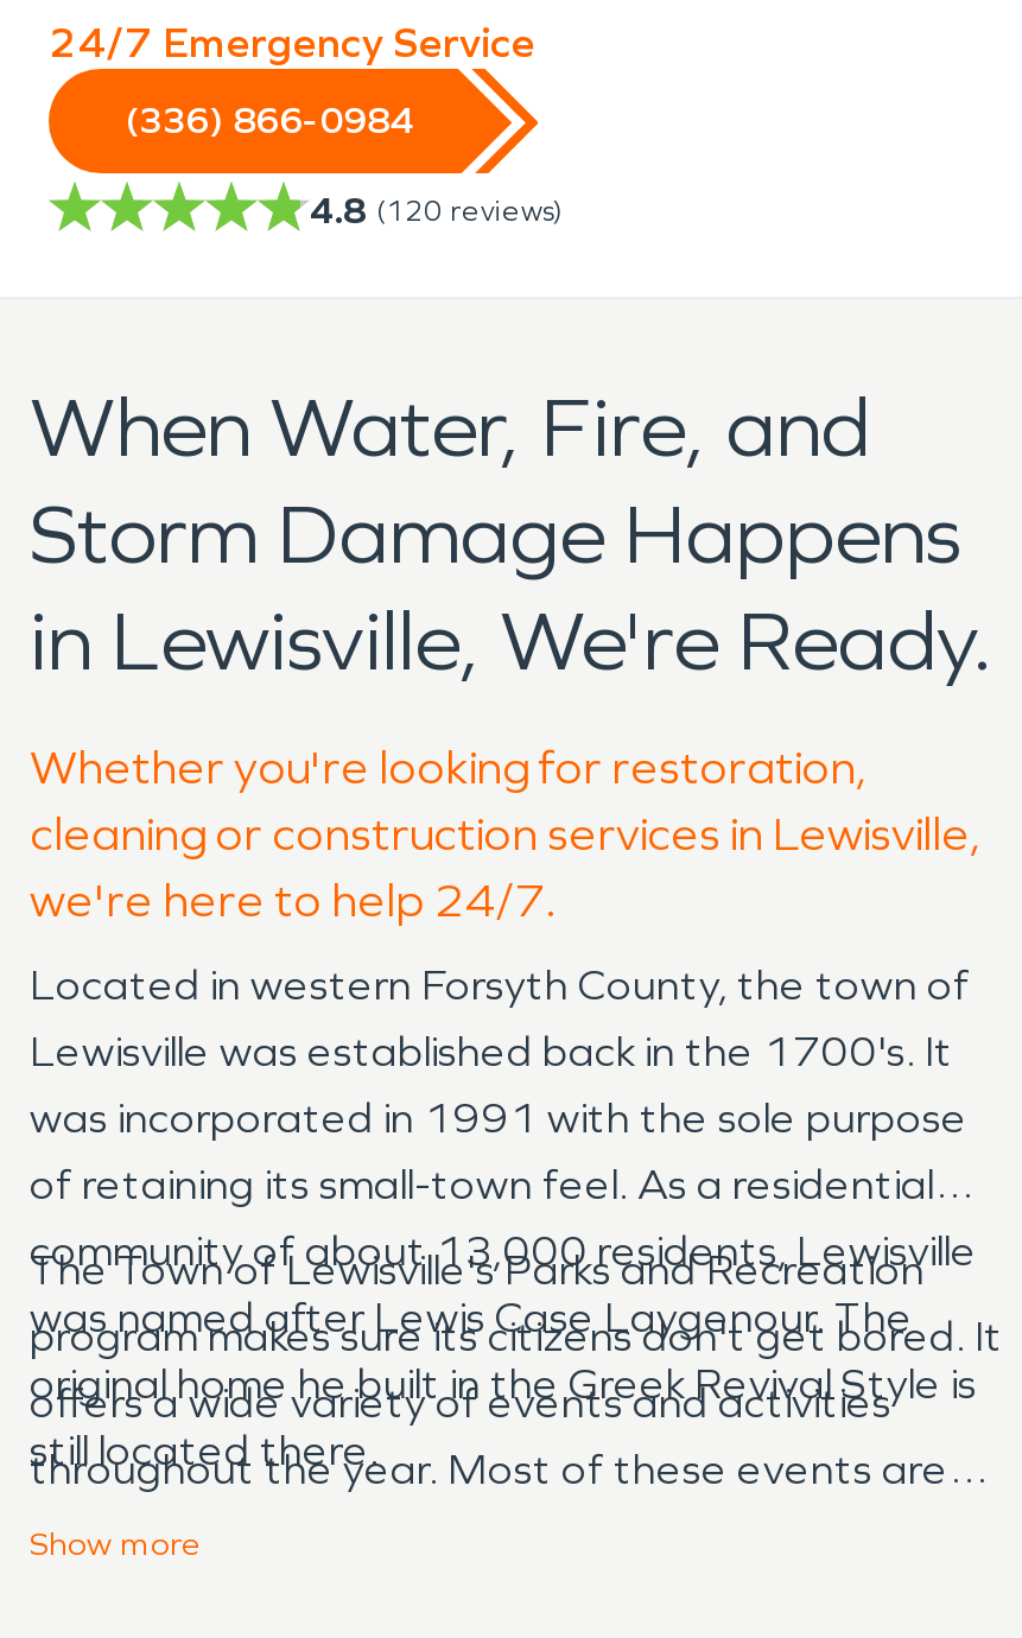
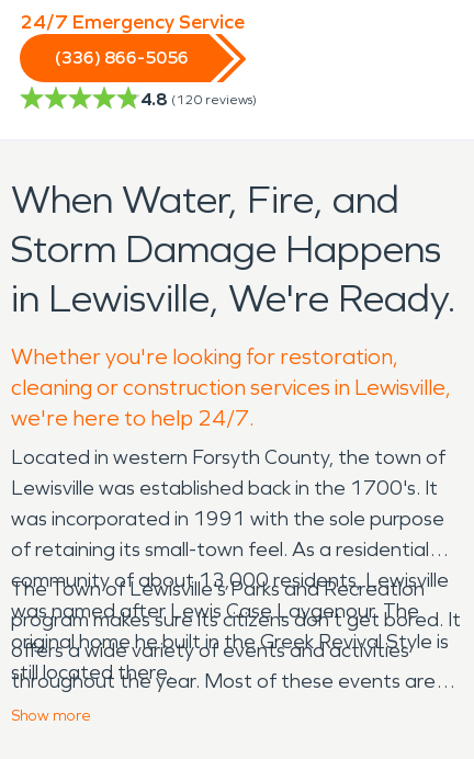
[125,97,413,142] (336) 866-0984 -> [55,47,188,68] (336) 866-5056

